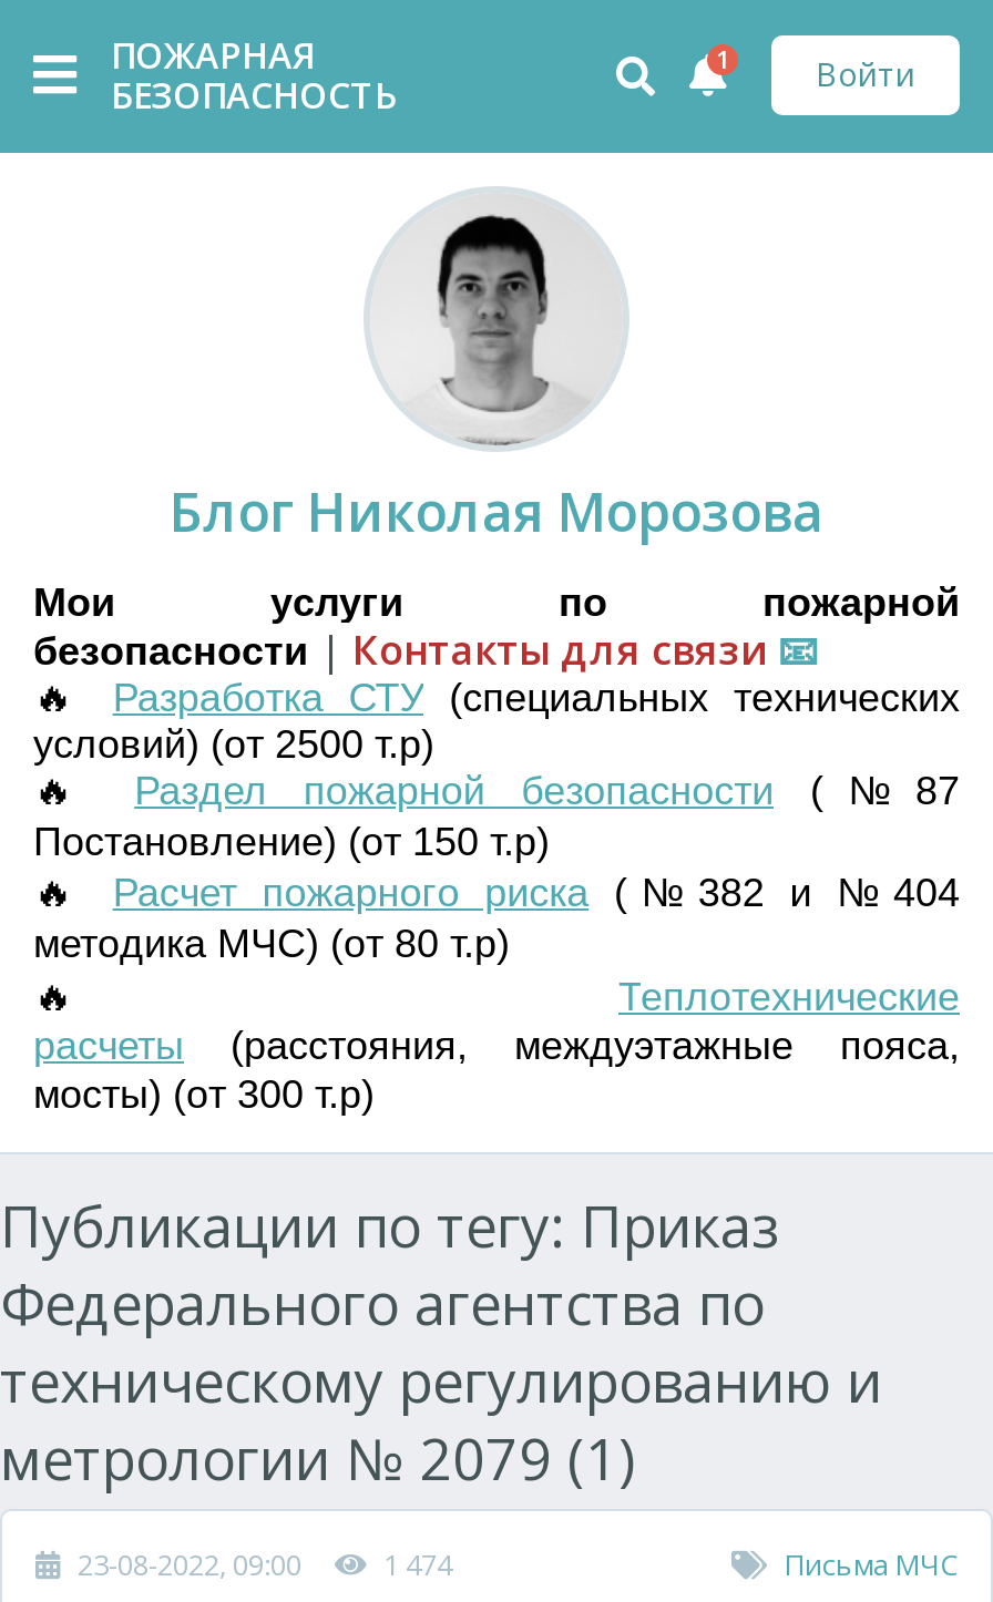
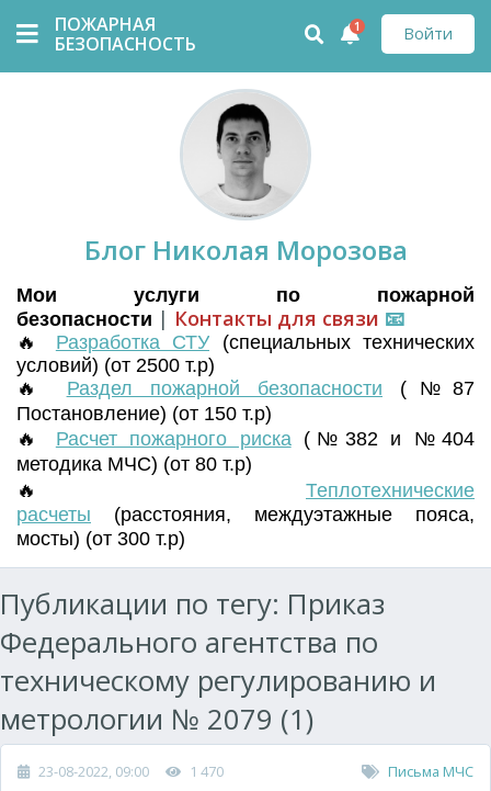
[383,1544,452,1584] 1 474 -> [190,761,224,781] 1 470

